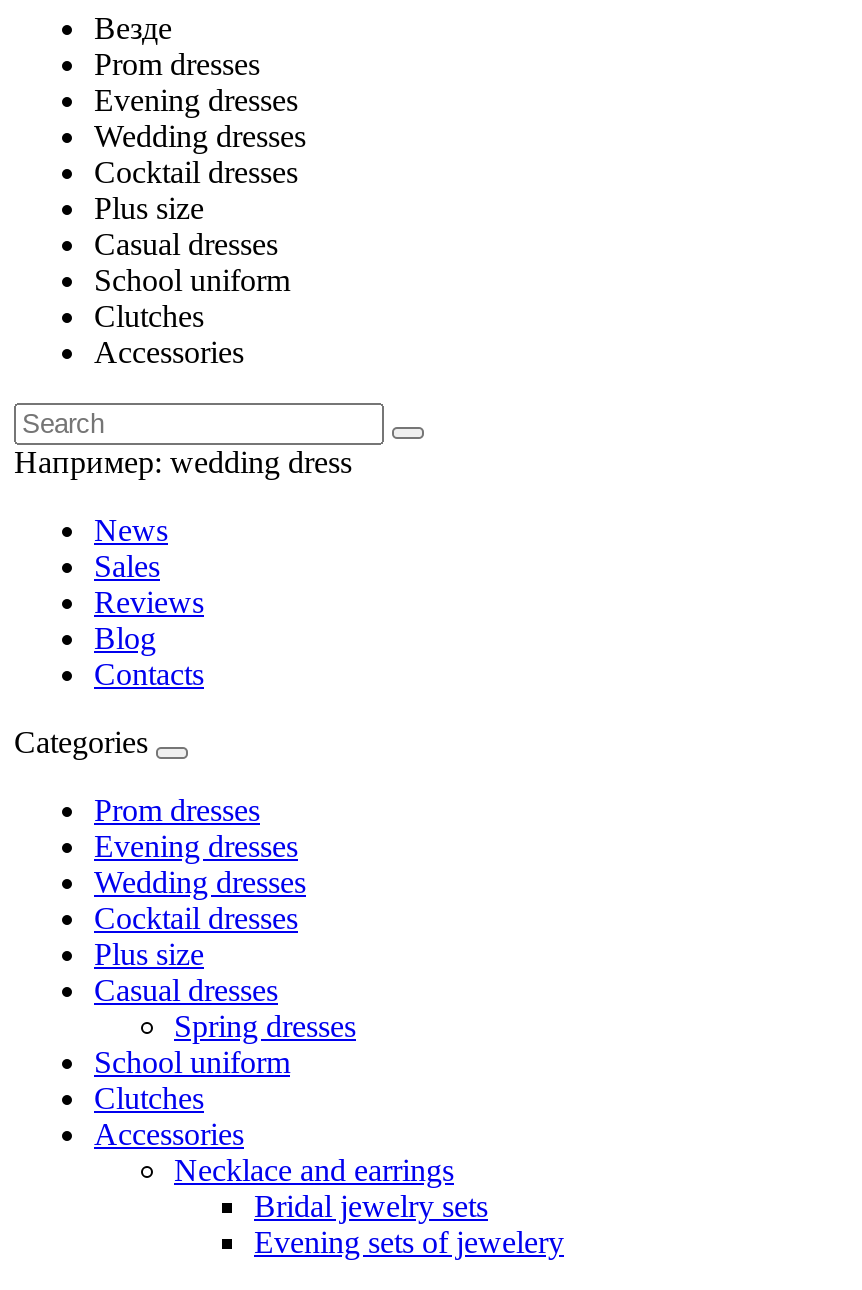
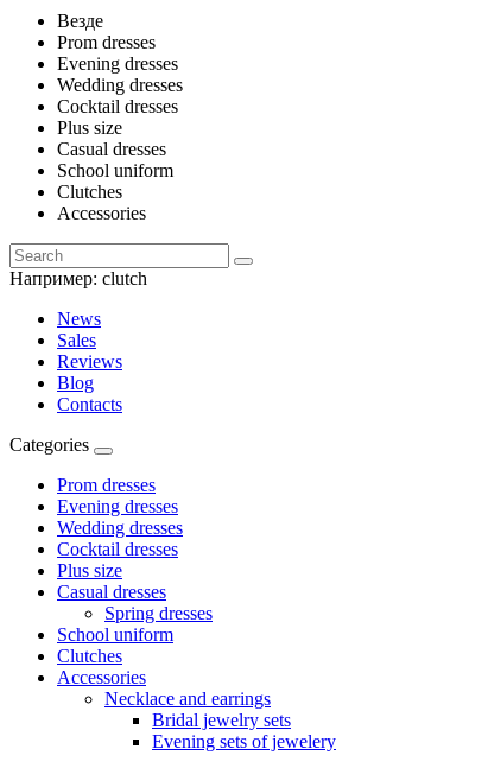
[14,445,352,479] Например:wedding dress -> [9,268,147,288] Например:clutch

